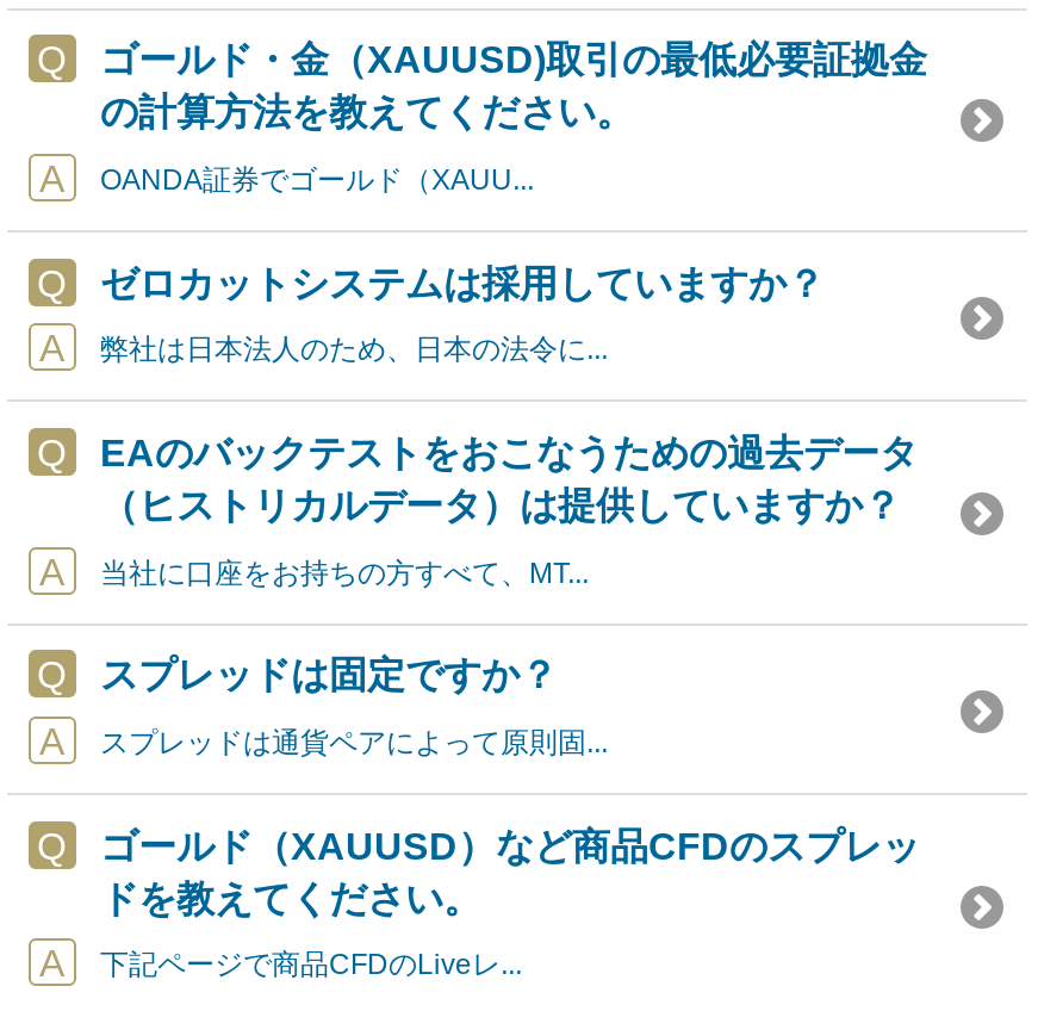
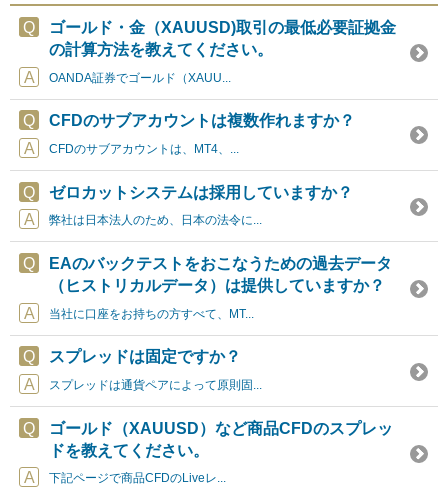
none -> [49,112,355,156] CFDのサブアカウントは複数作れますか？ | CFDのサブアカウントは、MT4、...

